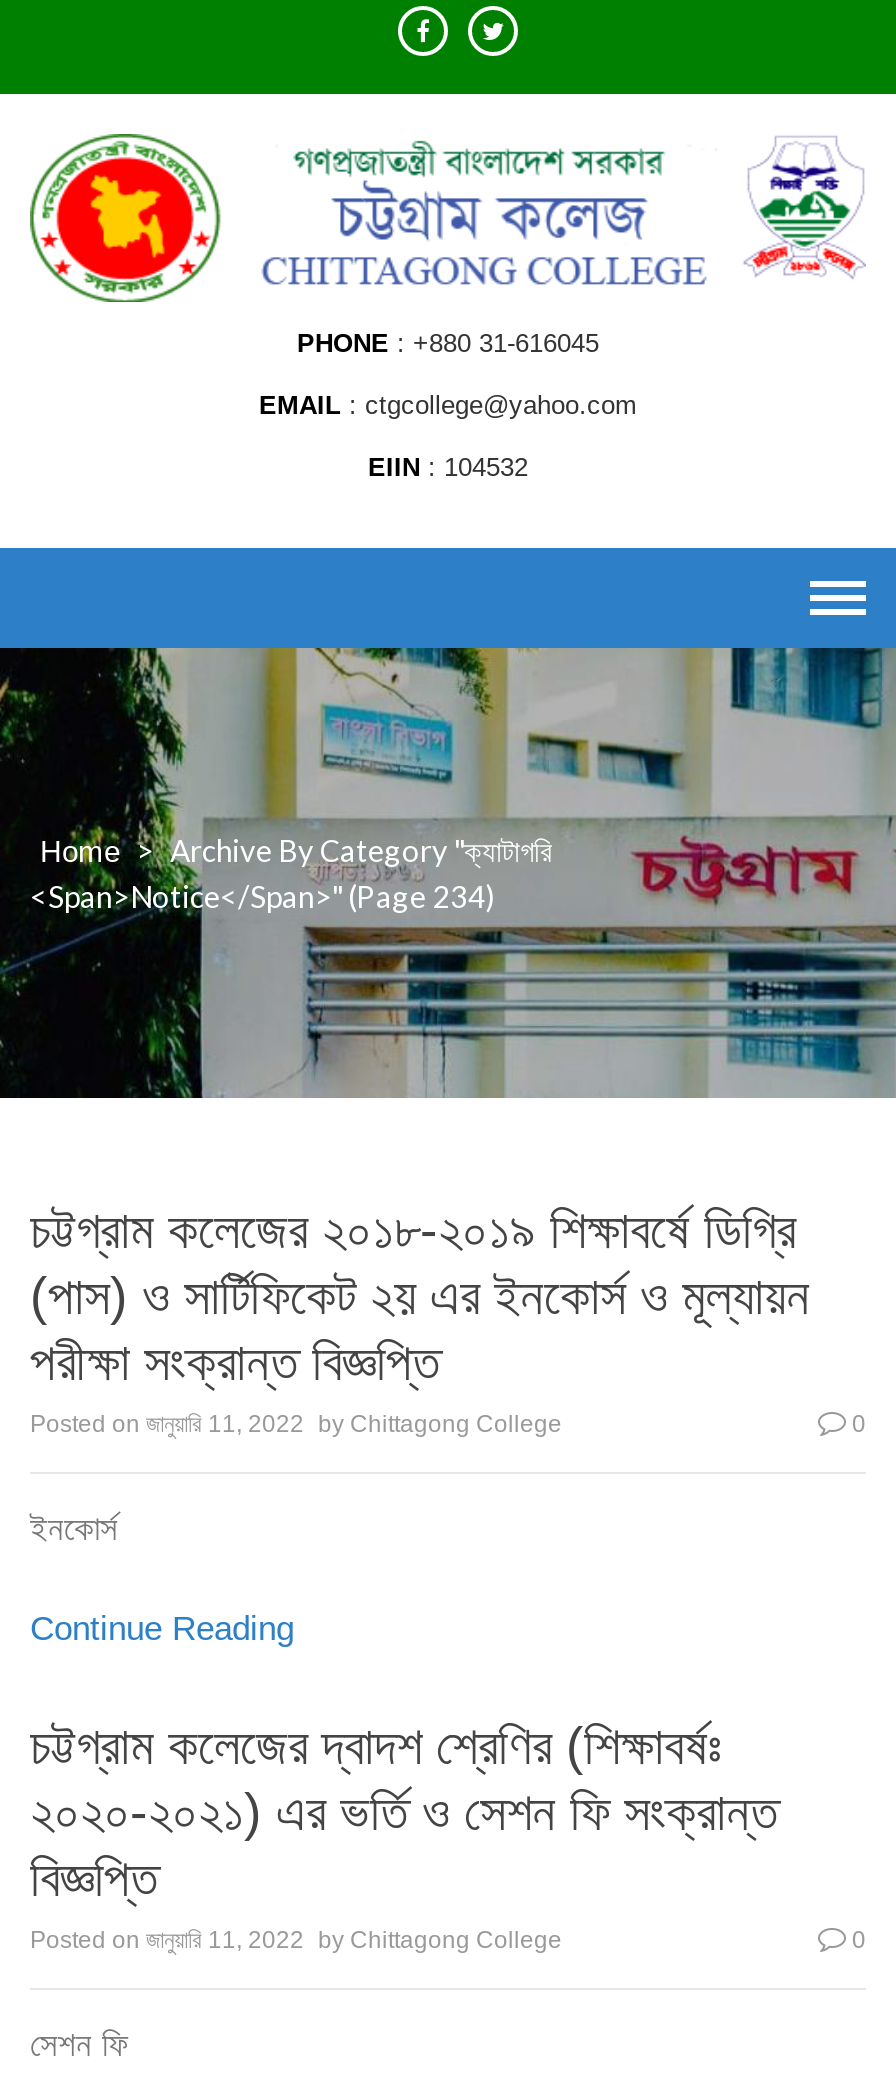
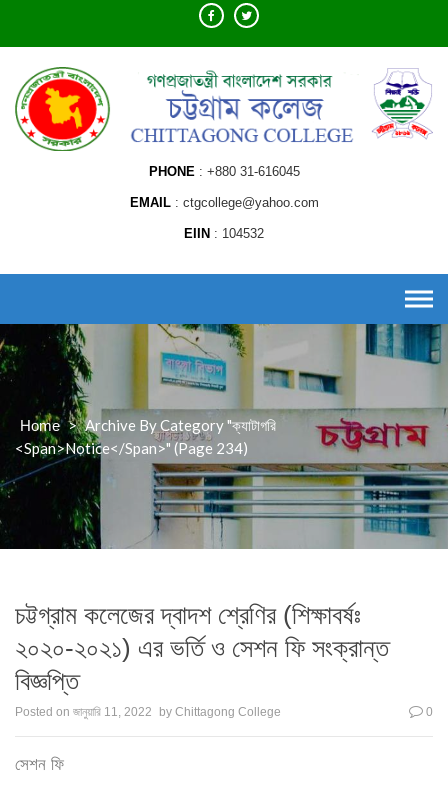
[30,1201,866,1649] চট্টগ্রাম কলেজের ২০১৮-২০১৯ শিক্ষাবর্ষে ডিগ্রি | (পাস) ও সার্টিফিকেট ২য় এর ইনকোর্স ও মূল্যায়ন | পরীক্ষা সংক্রান্ত বিজ্ঞপ্তি | Posted on জানুয়ারি 11, 2022 by Chittagong College | 0 | ইনকোর্স | Continue Reading -> none

